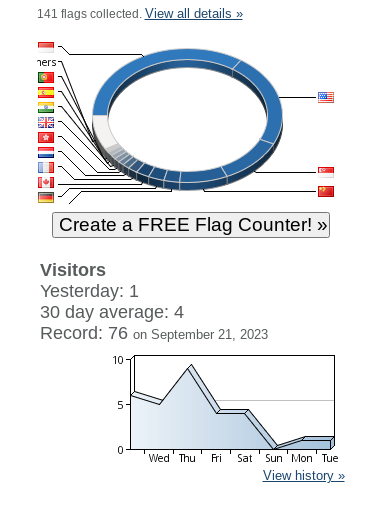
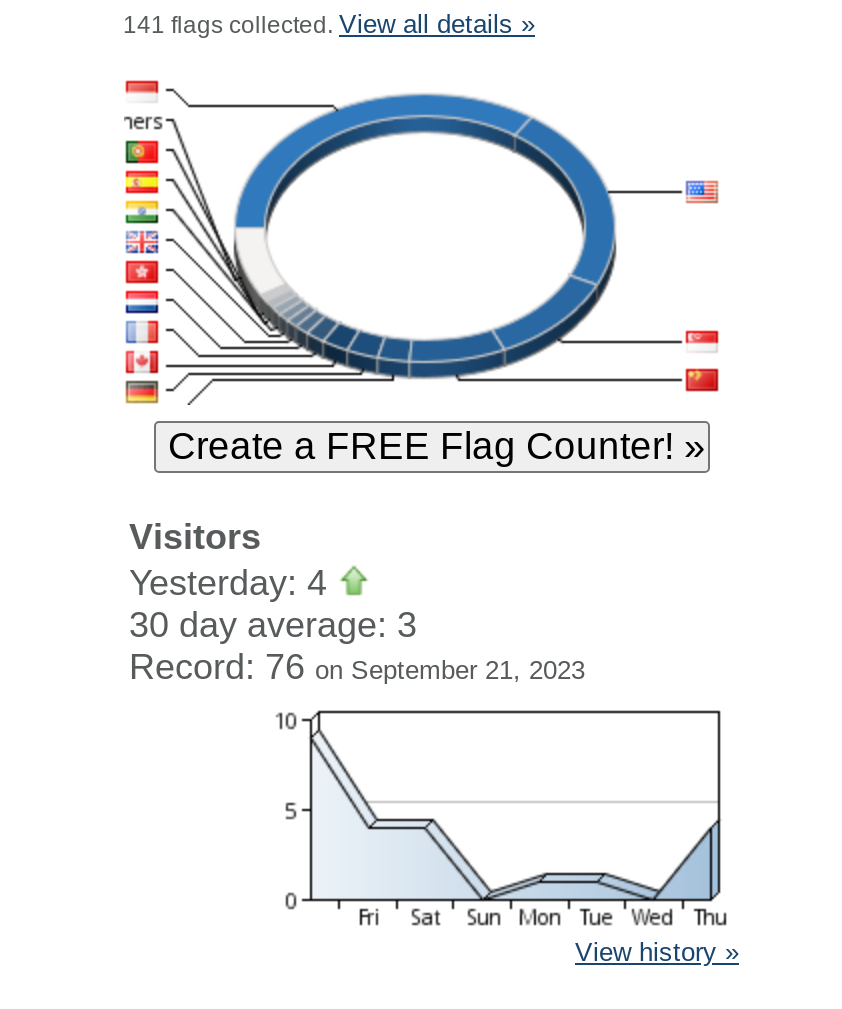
[39,281,138,301] Yesterday: 1 -> [129,563,337,603] Yesterday: 4
[39,302,183,322] 30 day average: 4 -> [129,605,417,645] 30 day average: 3
[130,363,337,463] [image] -> [310,729,726,927] [image]

